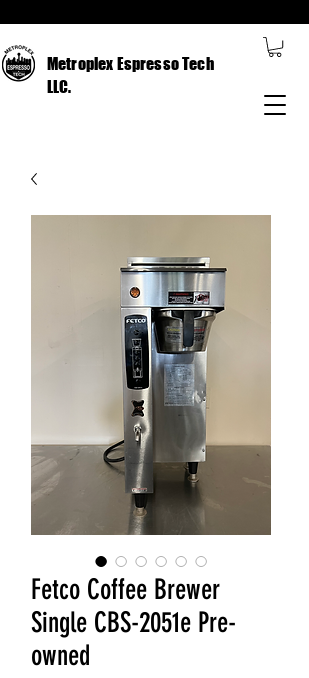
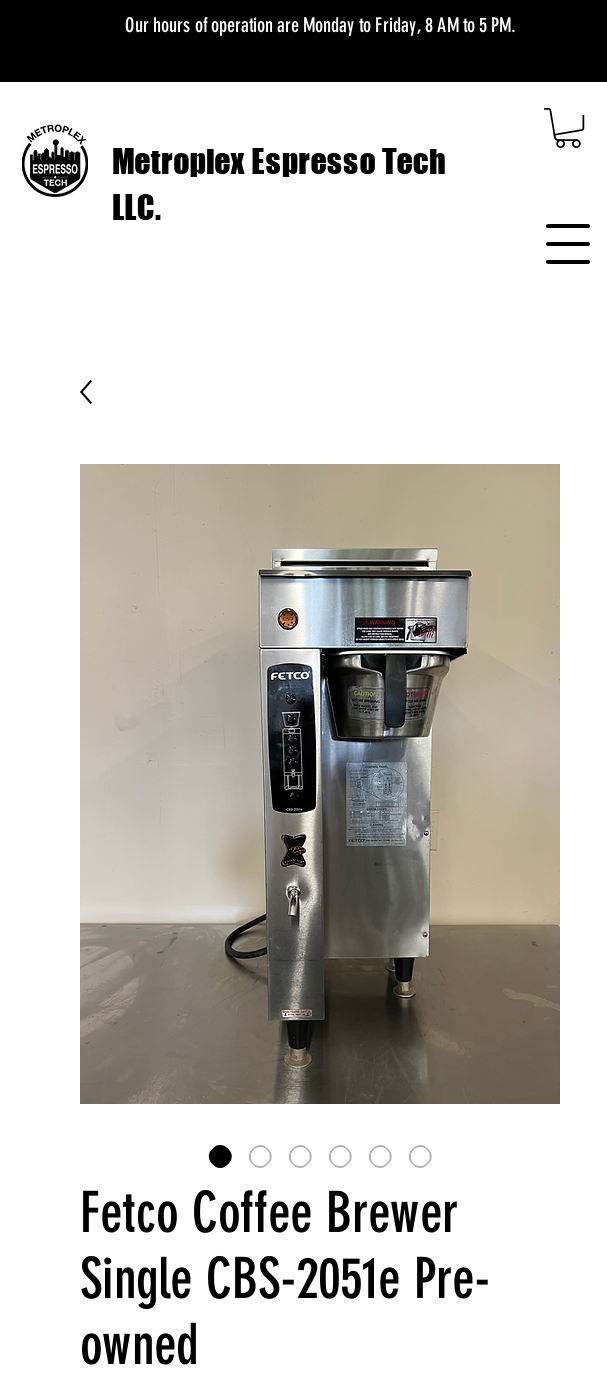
none -> [125,14,515,38] Our hours of operation are Monday to Friday, 8 AM to 5 PM.

